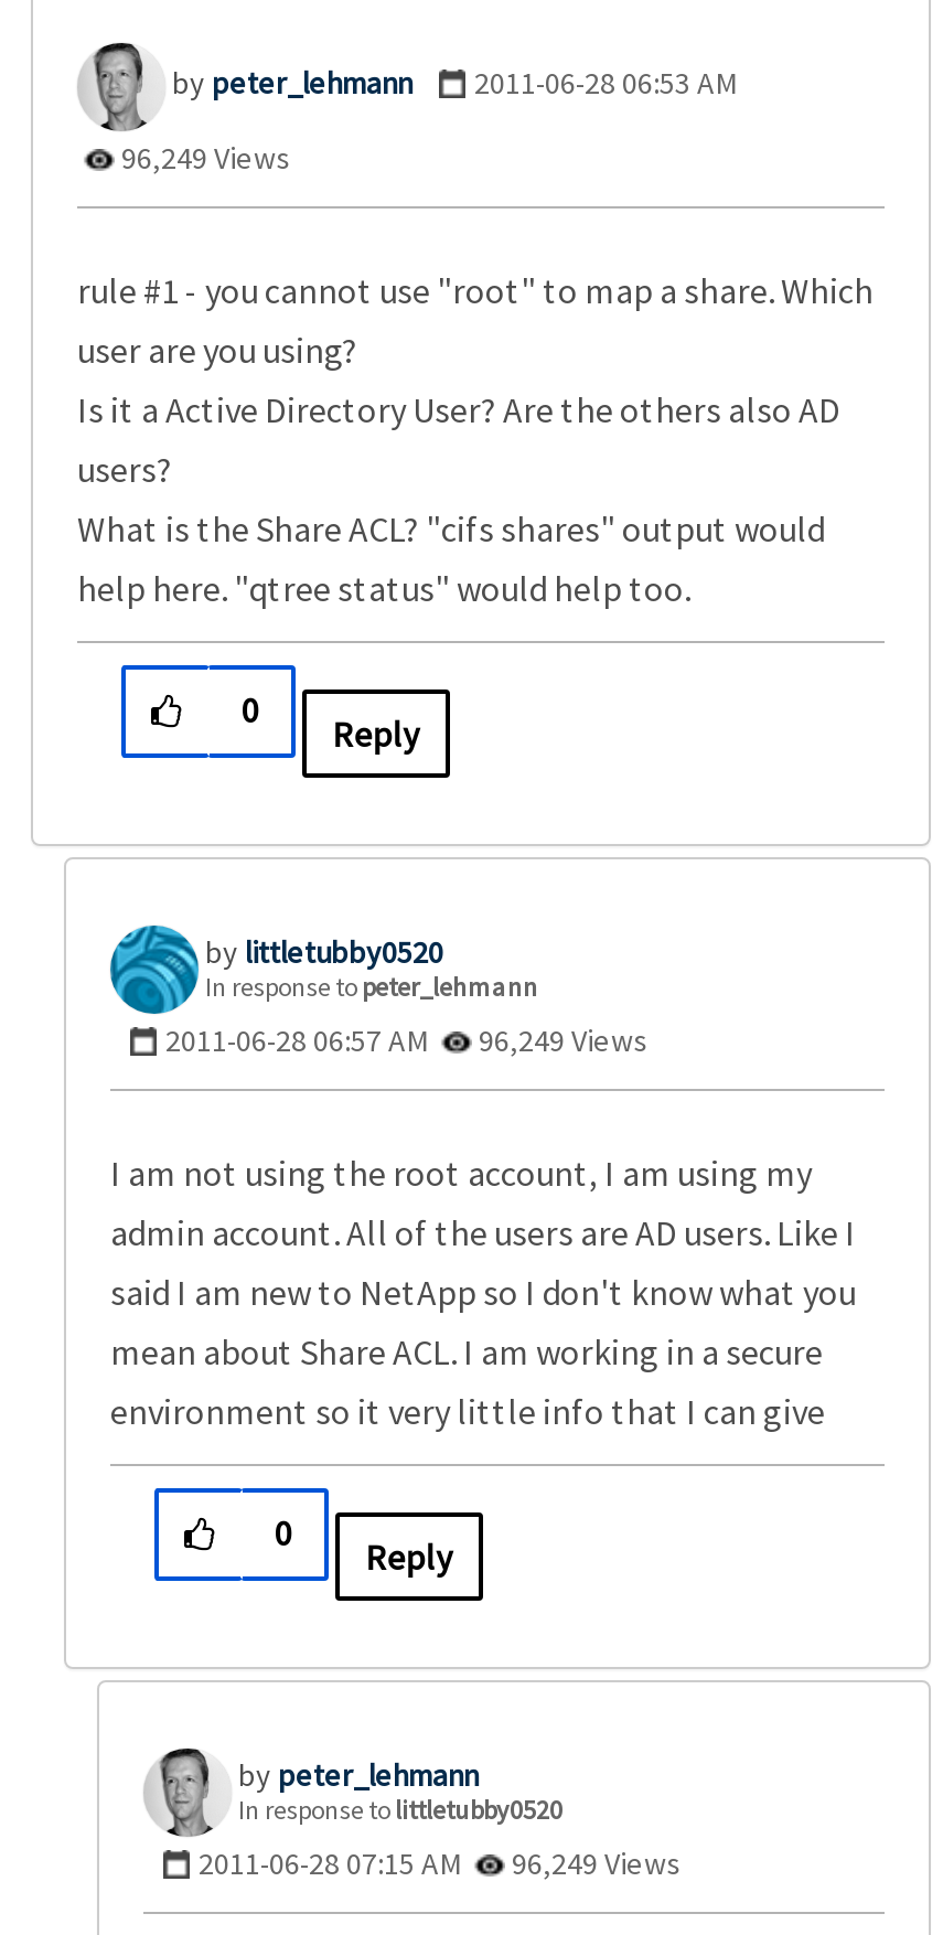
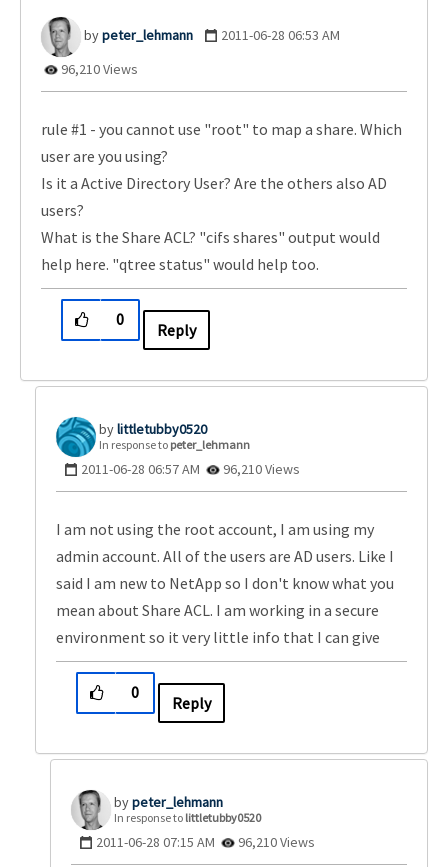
[115,138,291,178] 96,249 Views -> [58,60,138,78] 96,210 Views
[165,1020,649,1060] 2011-06-28 06:57 AM 96,249 Views -> [81,460,300,478] 2011-06-28 06:57 AM 96,210 Views
[199,1843,682,1883] 2011-06-28 07:15 AM 96,249 Views -> [96,833,315,851] 2011-06-28 07:15 AM 96,210 Views

